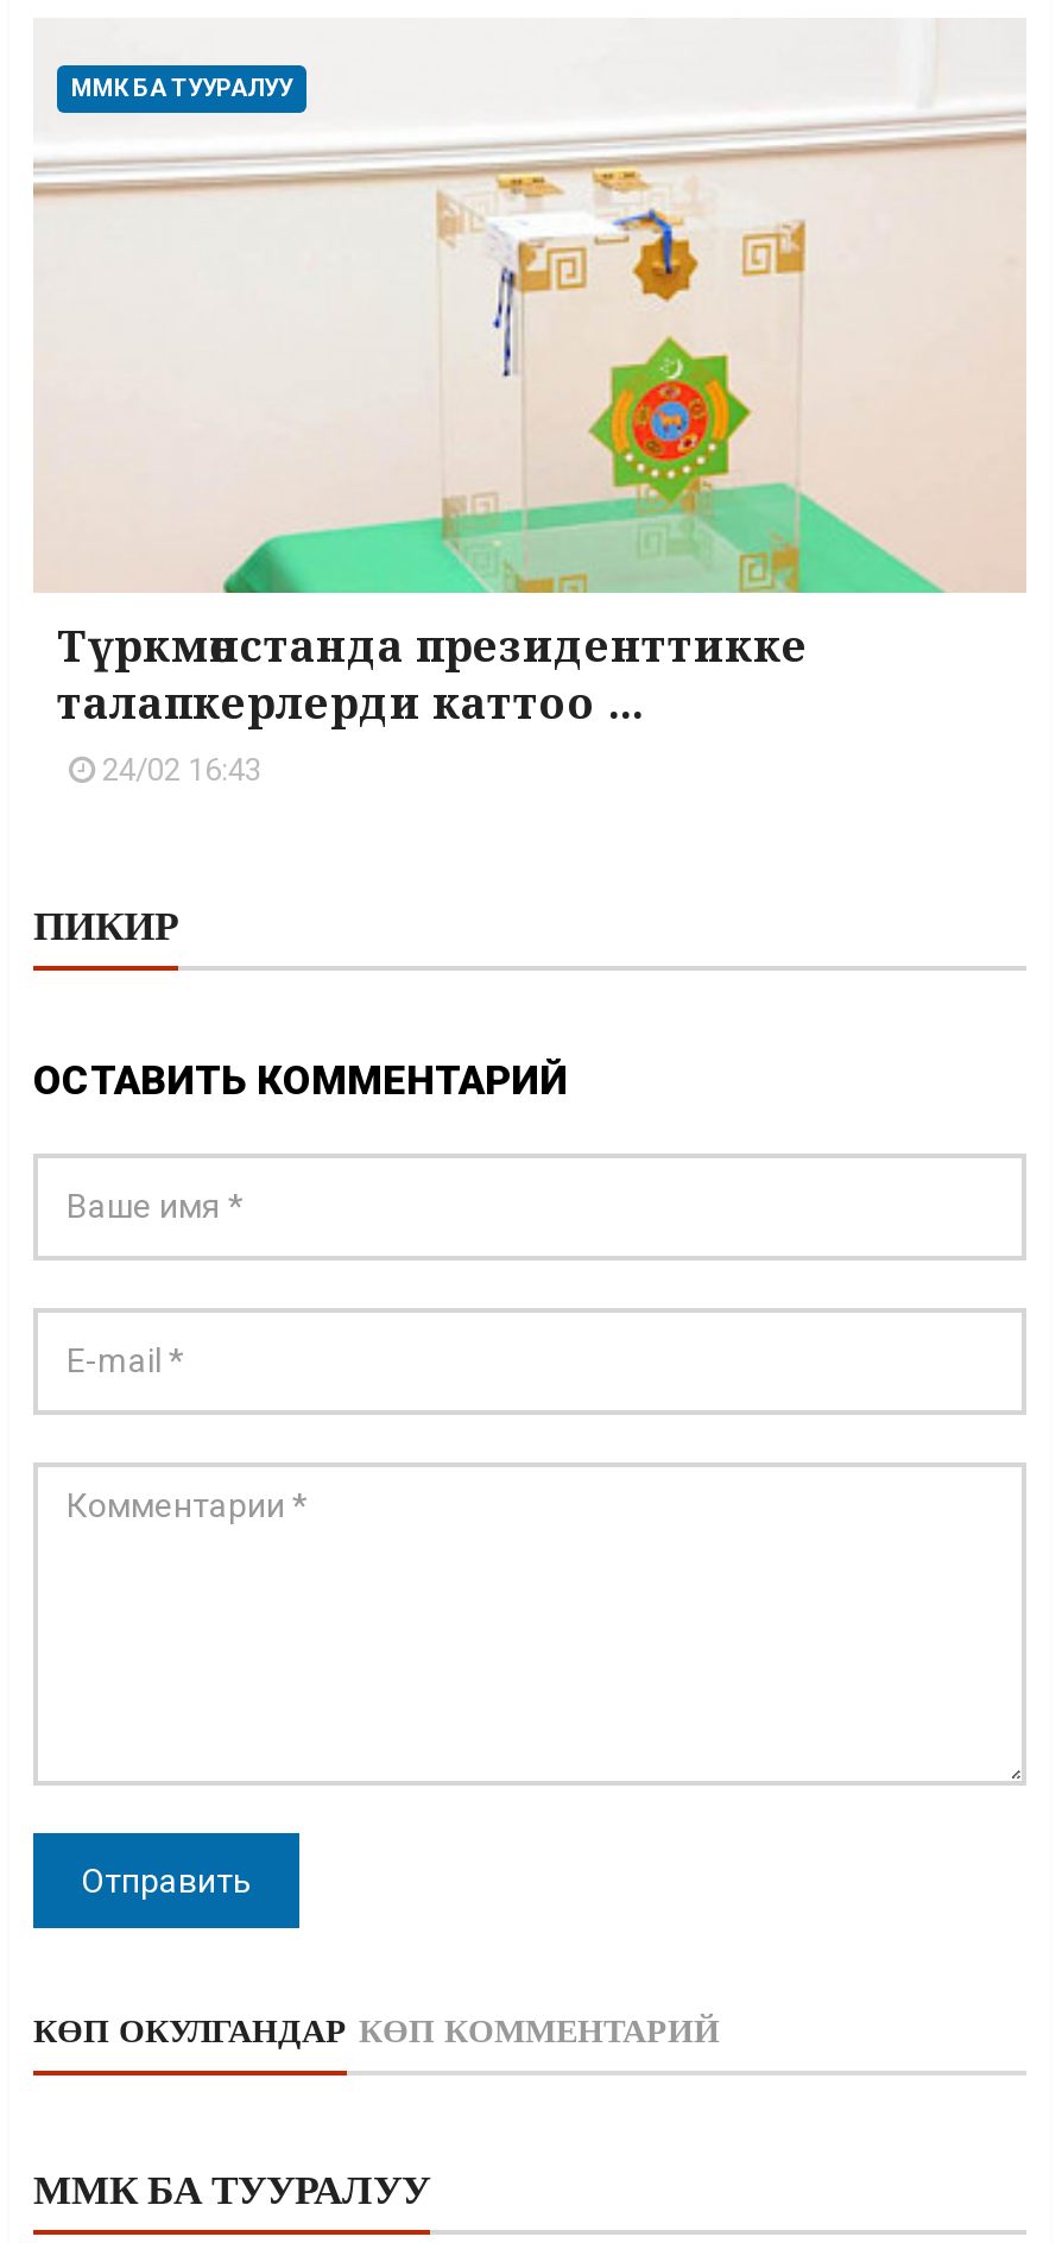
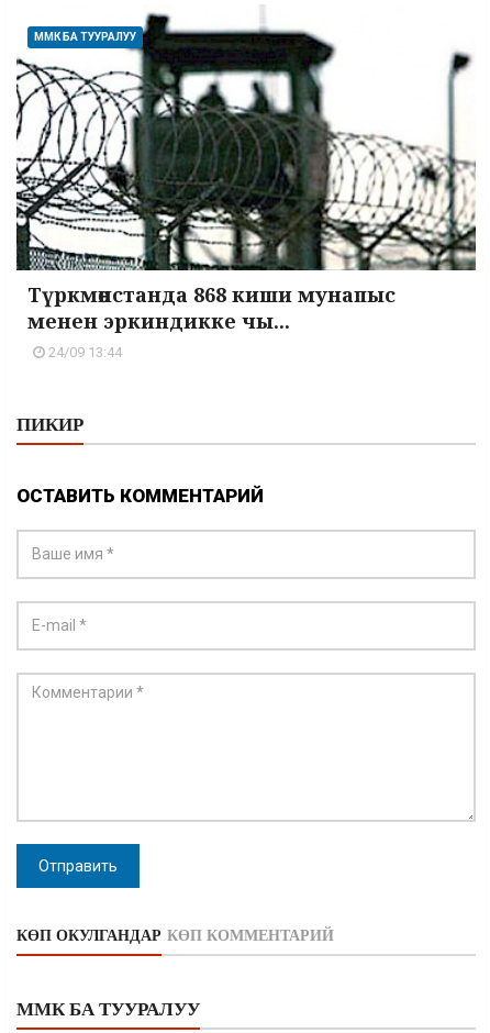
[33,20,1029,787] [image] | Түркмөнстанда президенттикке | талапкерлерди каттоо ... | 24/02 16:43 -> [15,12,477,360] [image] | Түркмөнстанда 868 киши мунапыс | менен эркиндикке чы... | 24/09 13:44

